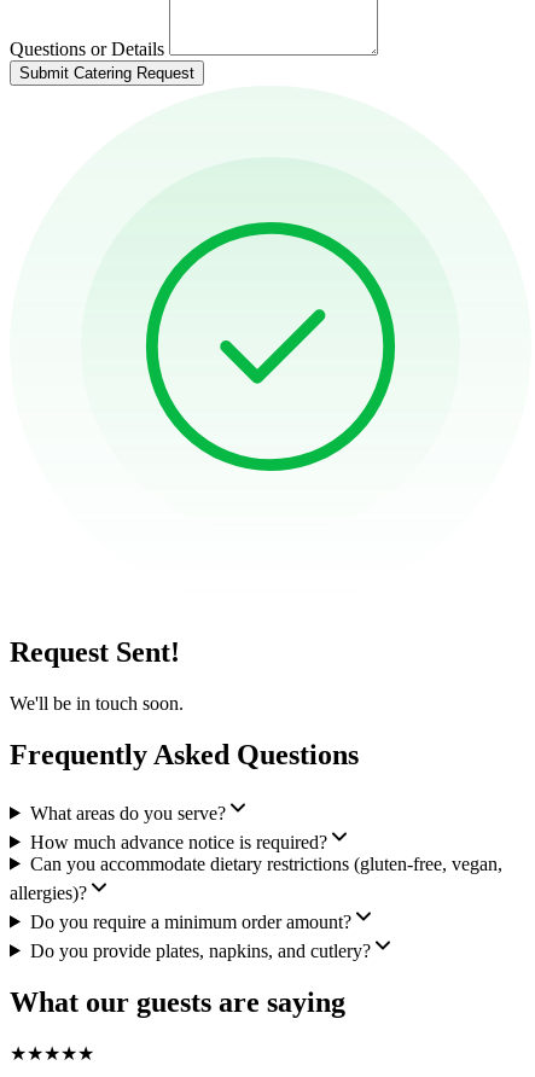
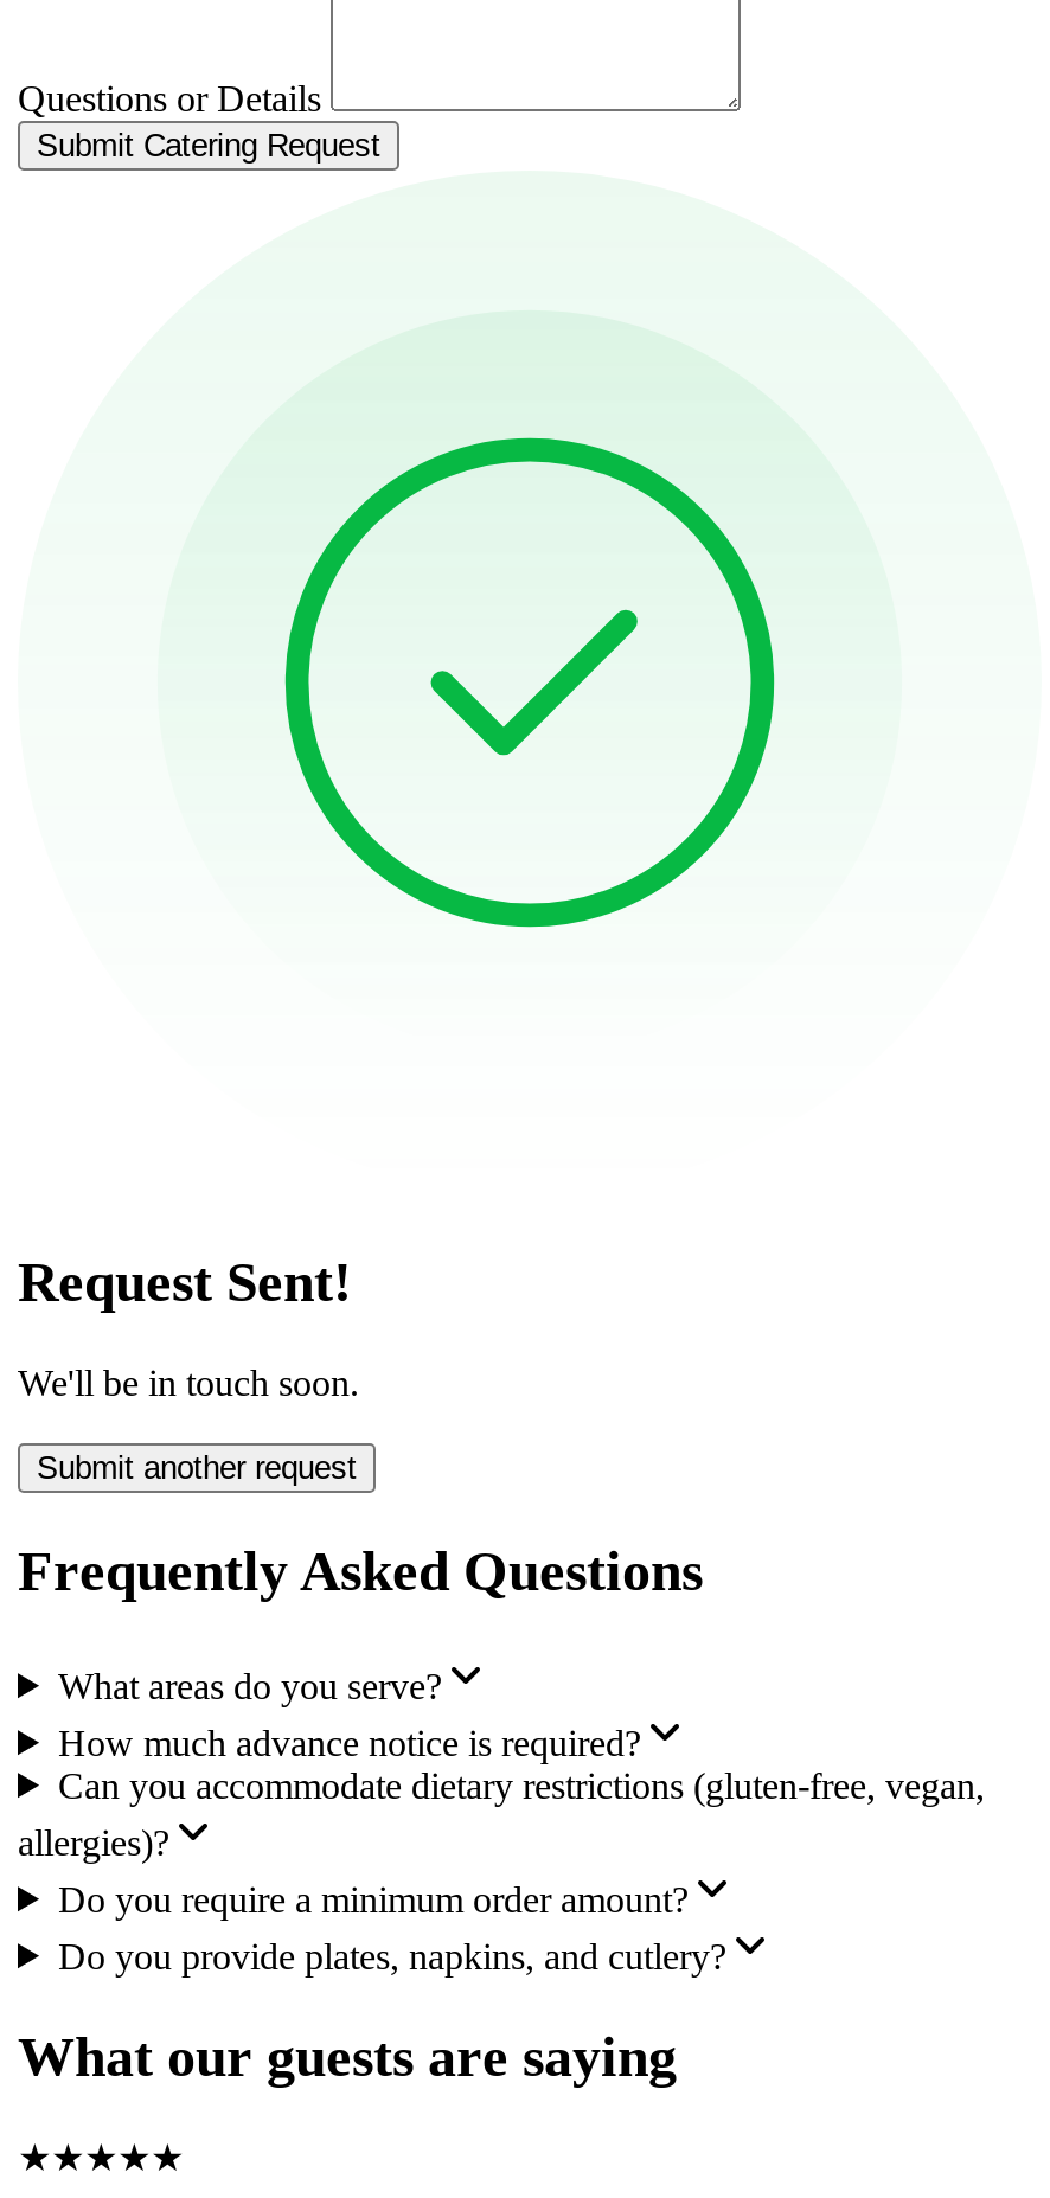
none -> [37,1450,357,1485] Submit another request

